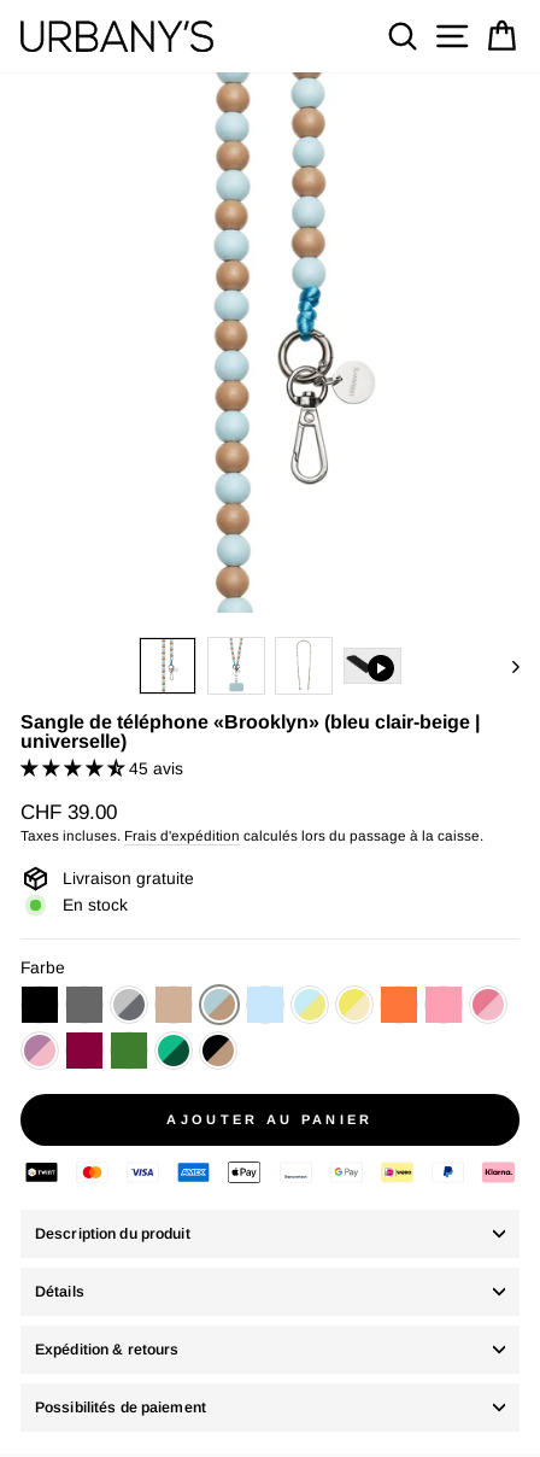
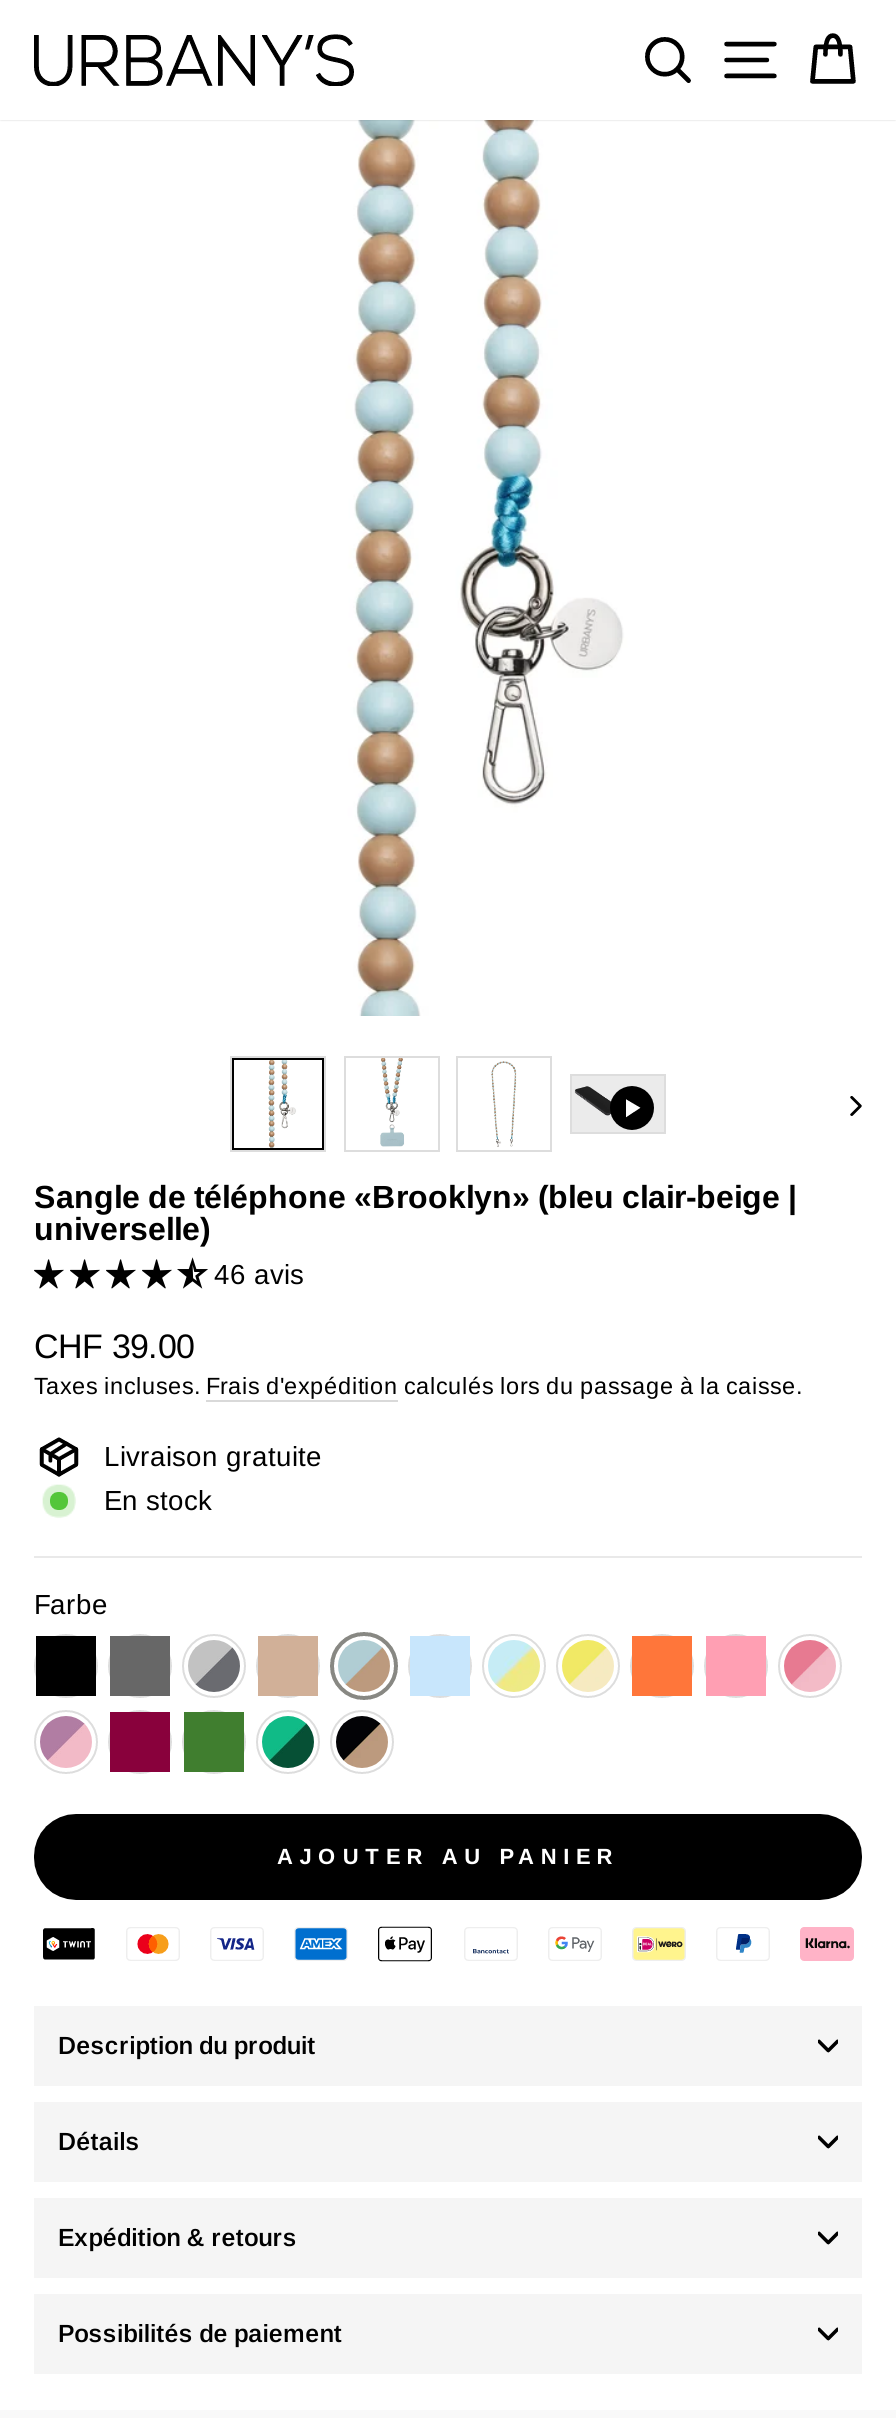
[129,760,183,778] 45 avis -> [214,1260,304,1290] 46 avis

